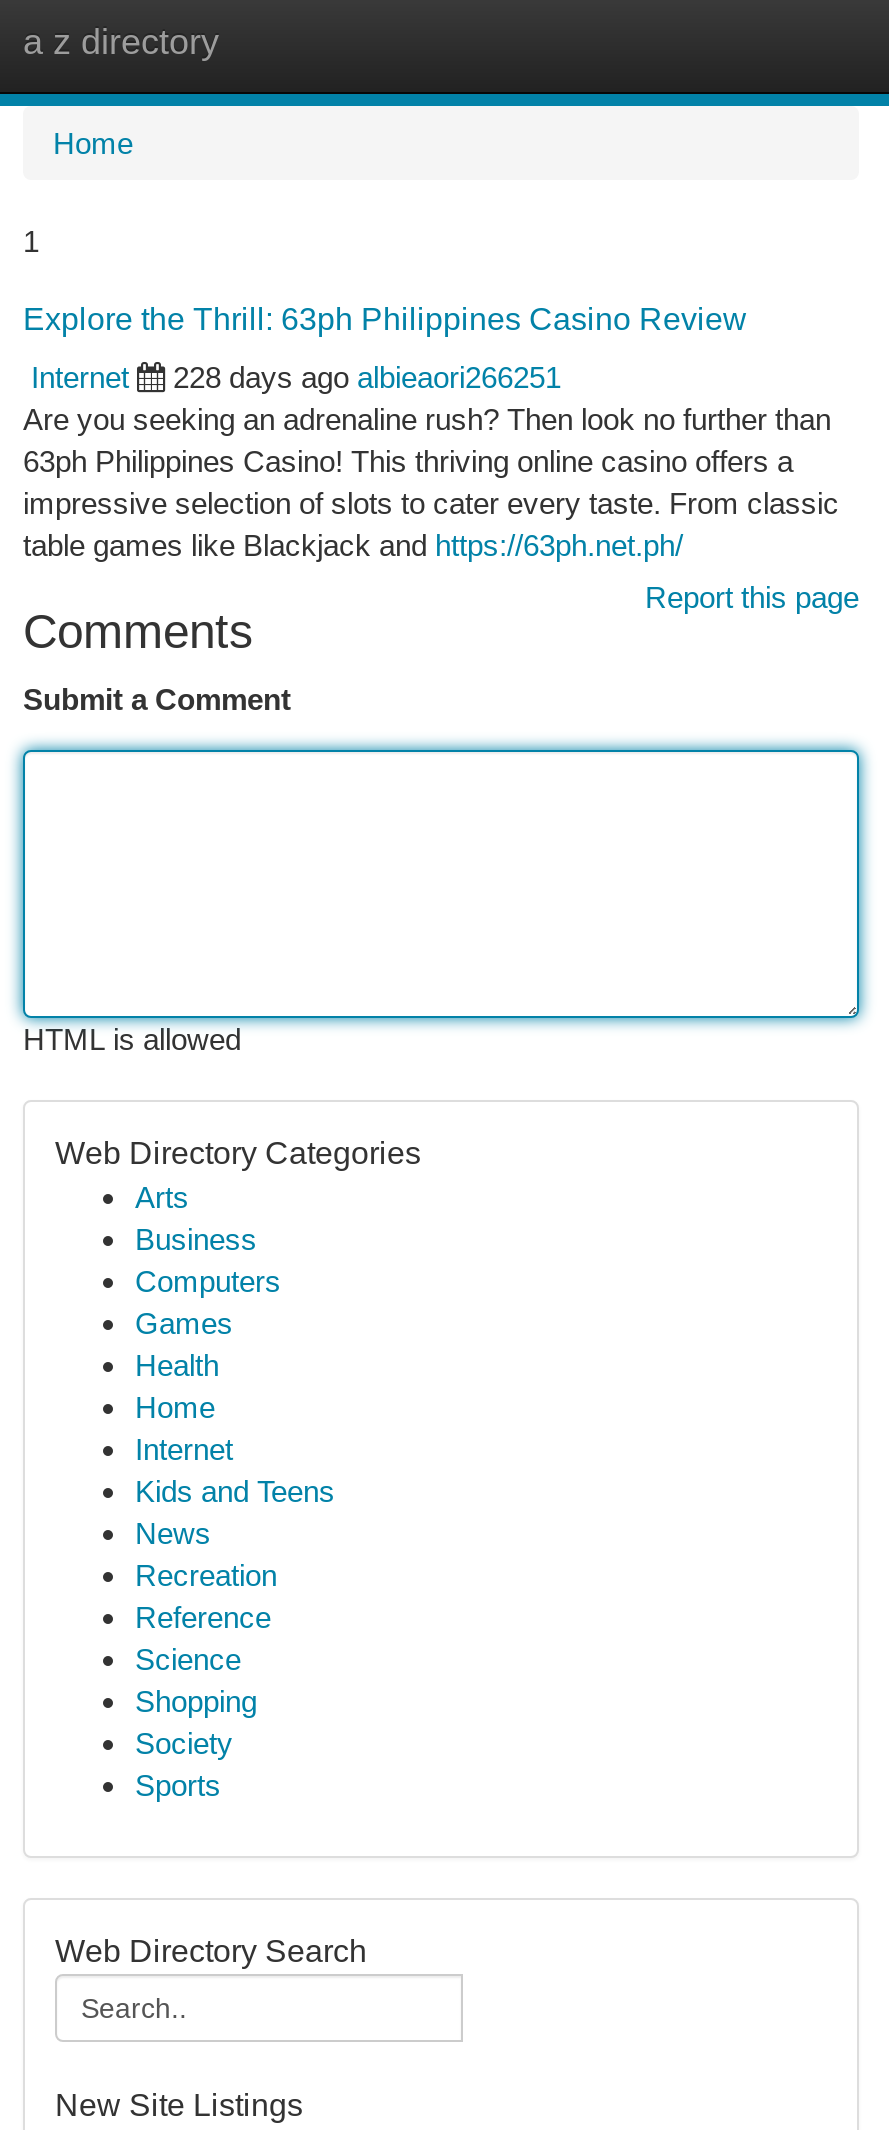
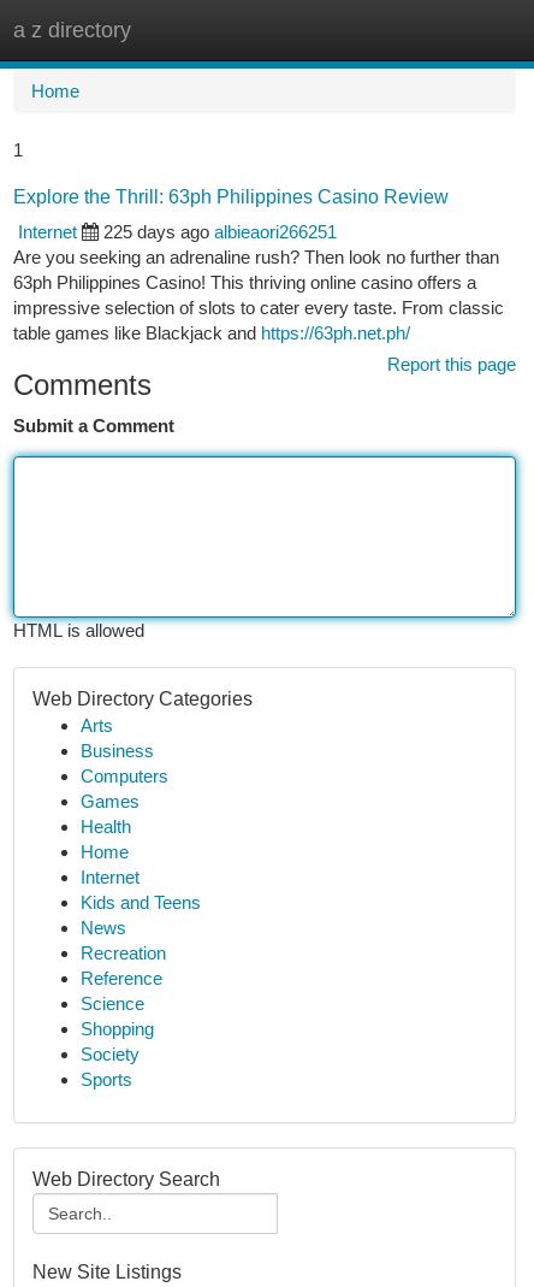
[173,360,561,394] 228 days ago albieaori266251 -> [103,222,337,242] 225 days ago albieaori266251

